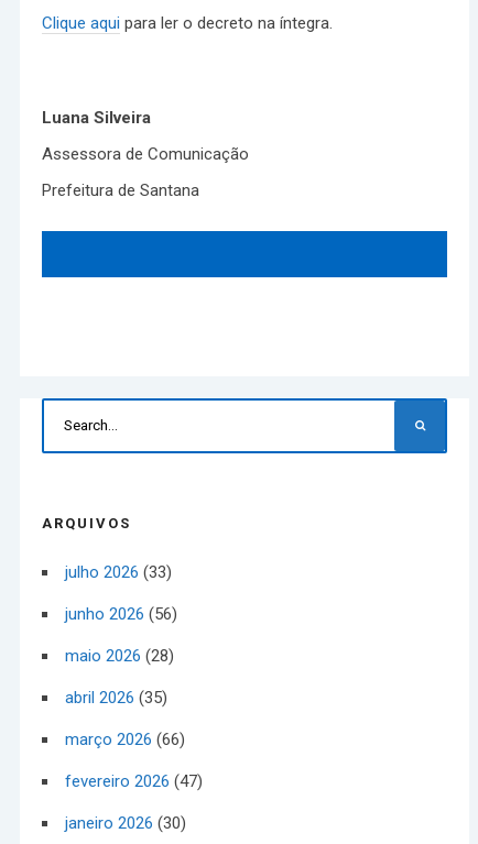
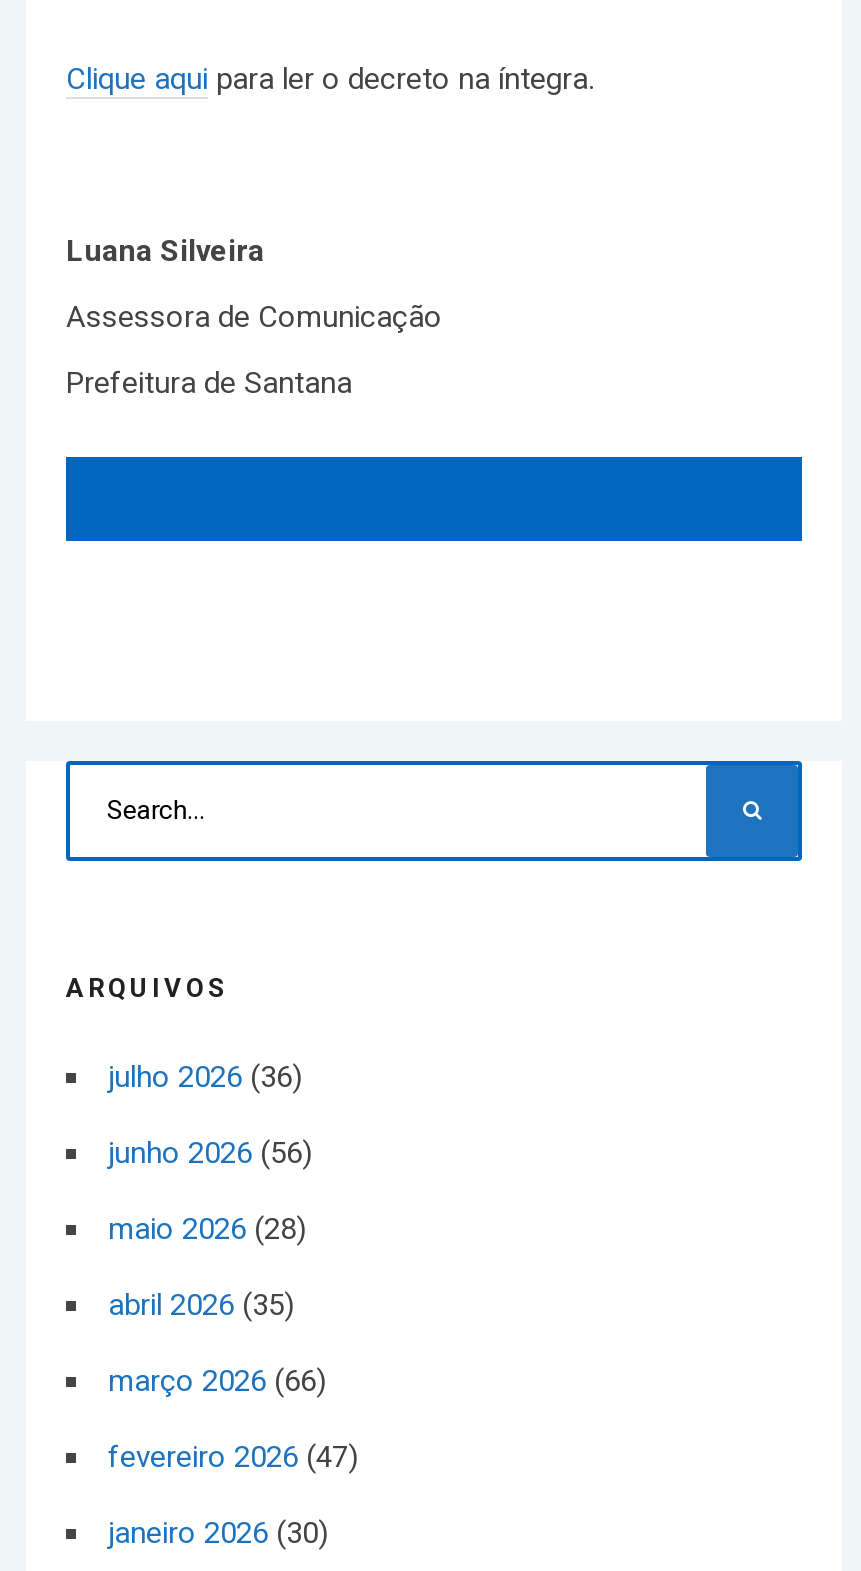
[65,562,172,582] julho 2026 (33) -> [108,1059,302,1095] julho 2026 (36)

